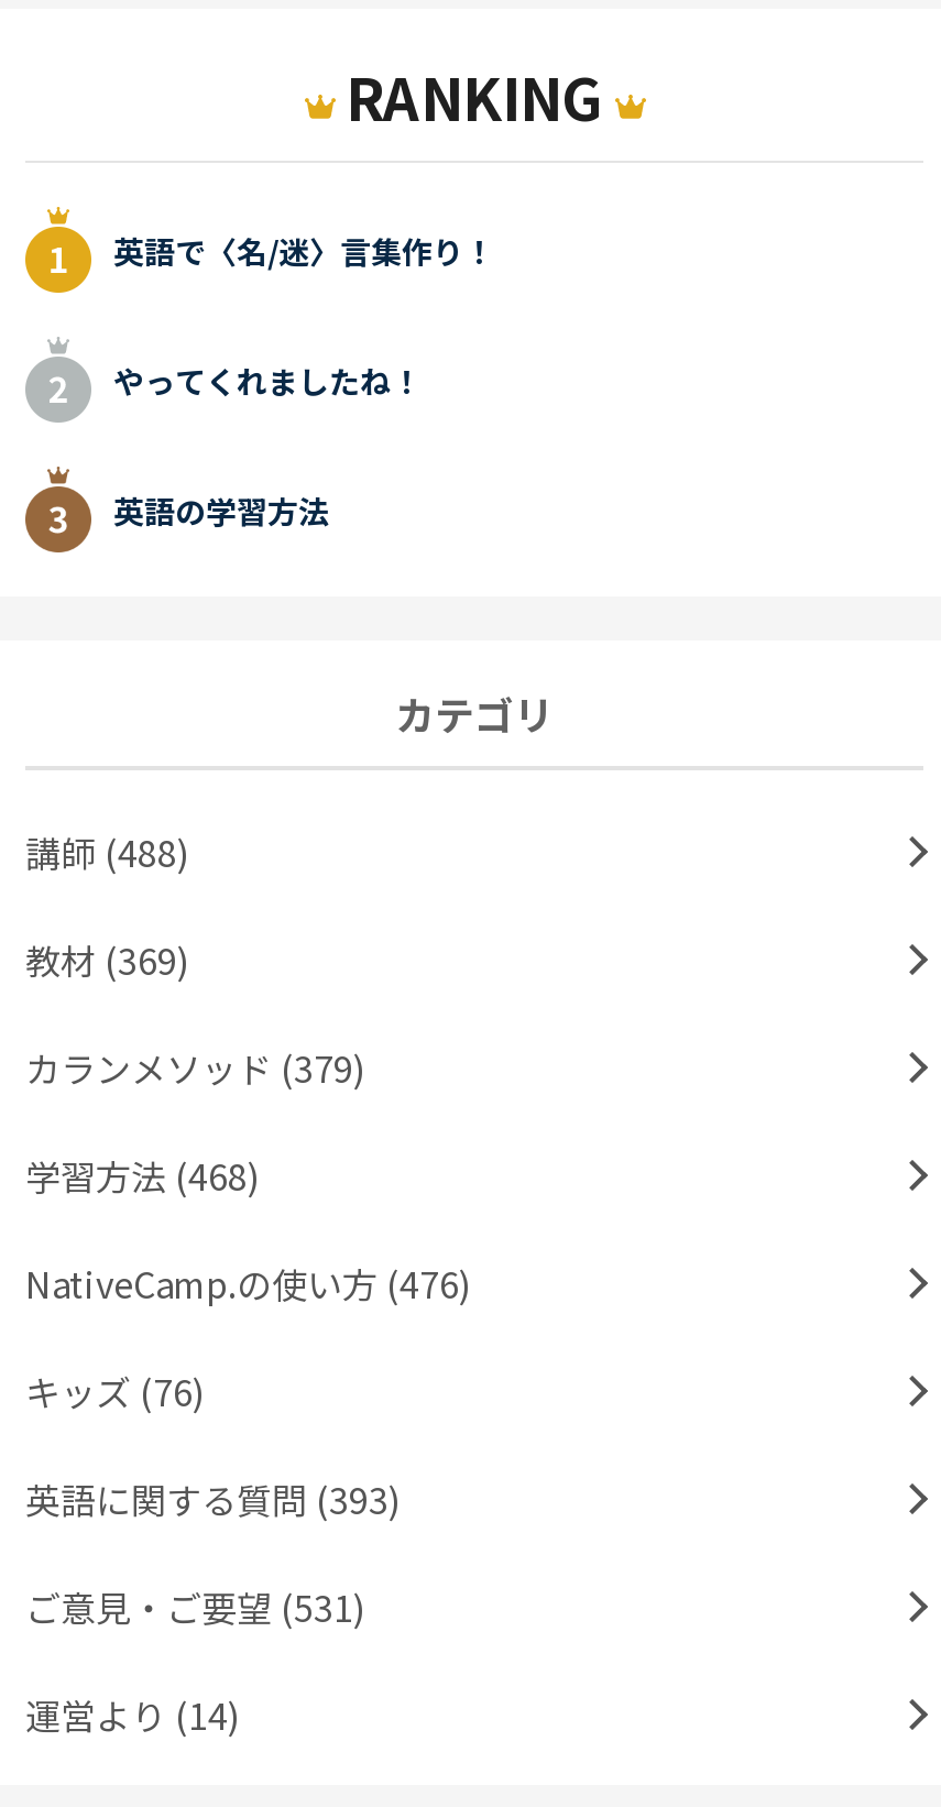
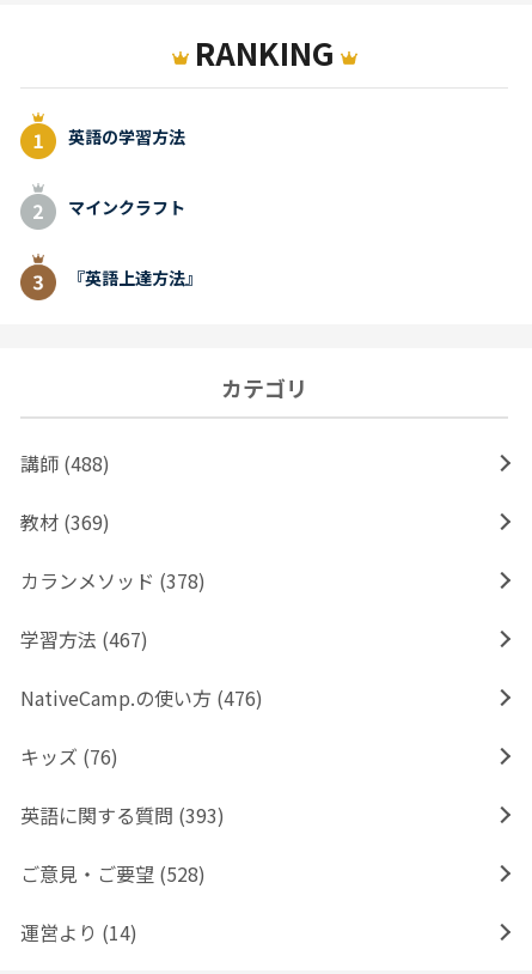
[113,228,494,402] 英語で〈名/迷〉言集作り！ | やってくれましたね！ -> none
moved [113,488,329,532] -> [68,124,185,148]: 英語の学習方法
none -> [68,195,202,289] マインクラフト | 『英語上達方法』
[25,1042,366,1095] カランメソッド (379) -> [20,566,206,595] カランメソッド (378)
[25,1150,261,1202] 学習方法 (468) -> [20,625,148,654] 学習方法 (467)
[25,1581,366,1634] ご意見・ご要望 (531) -> [20,859,206,888] ご意見・ご要望 (528)

